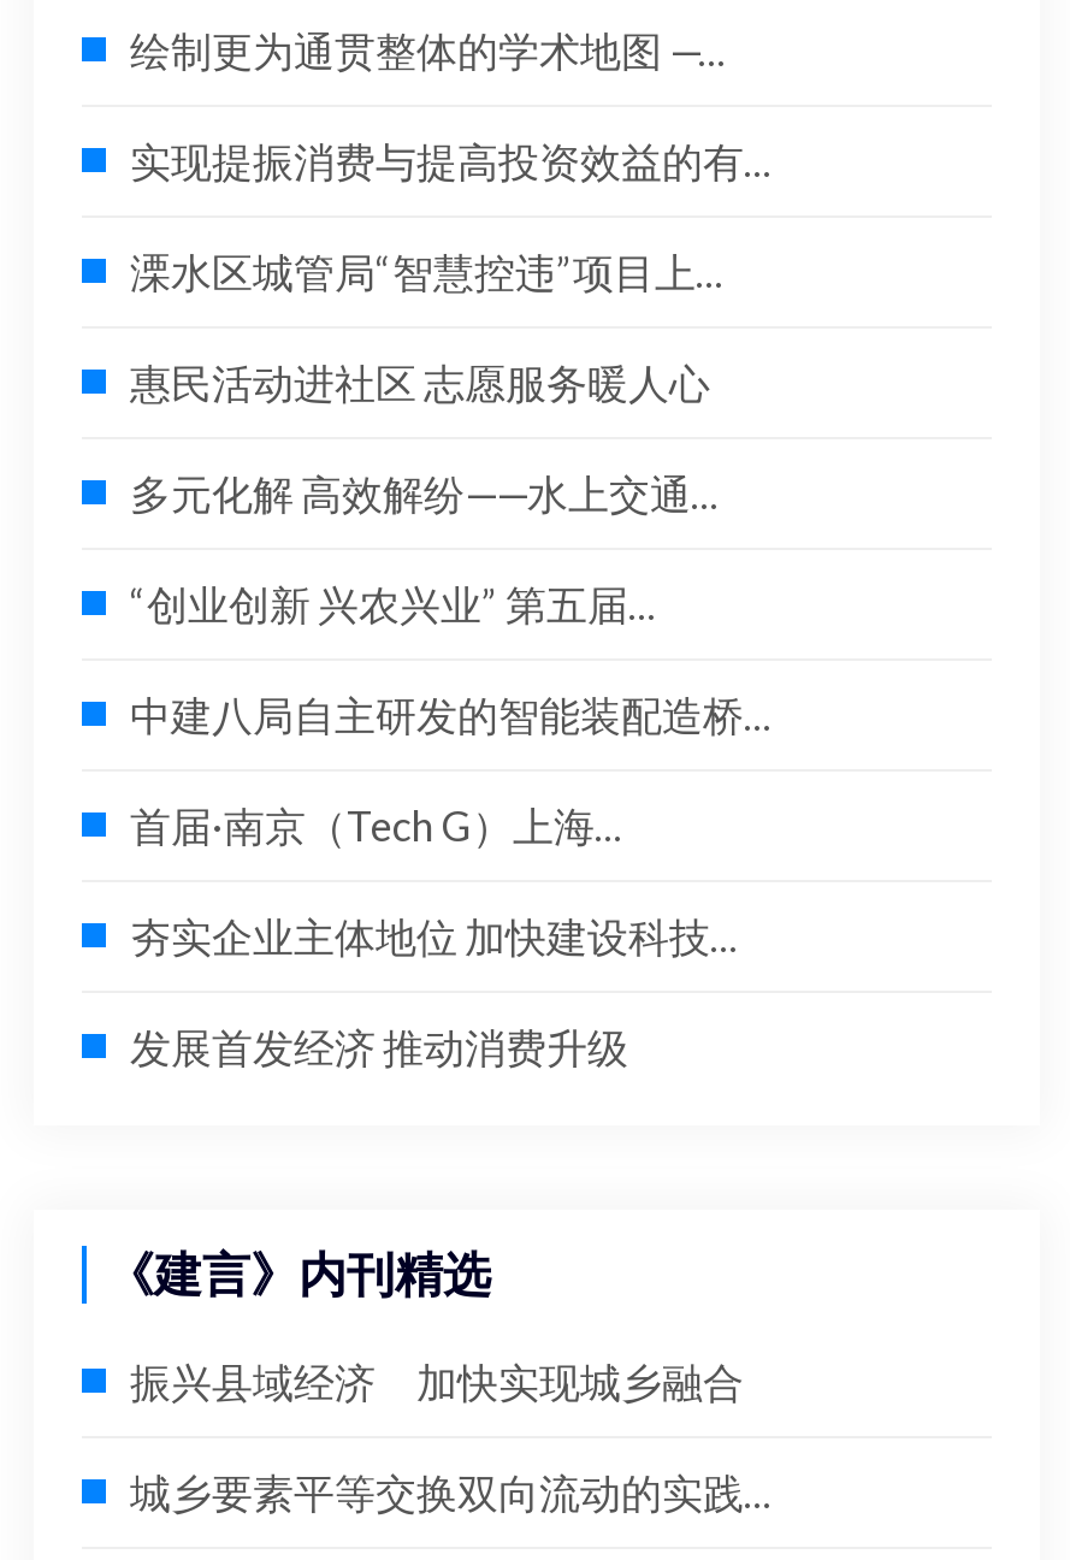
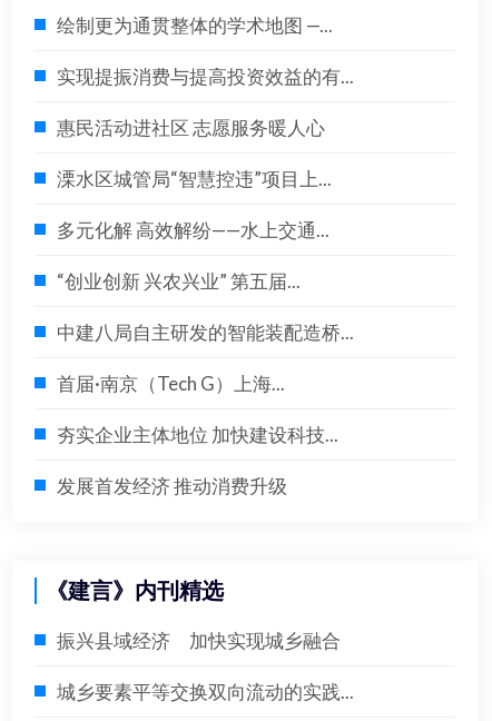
moved [130,247,725,297] -> [57,167,332,190]: 溧水区城管局“智慧控违”项目上...
moved [130,357,710,408] -> [57,116,325,139]: 惠民活动进社区 志愿服务暖人心

